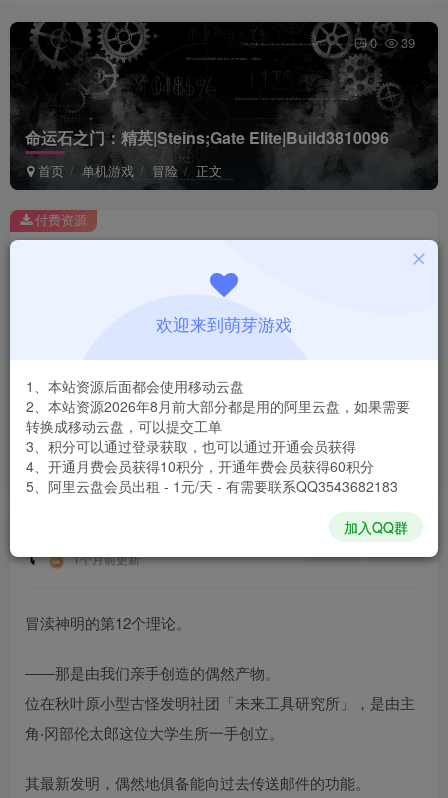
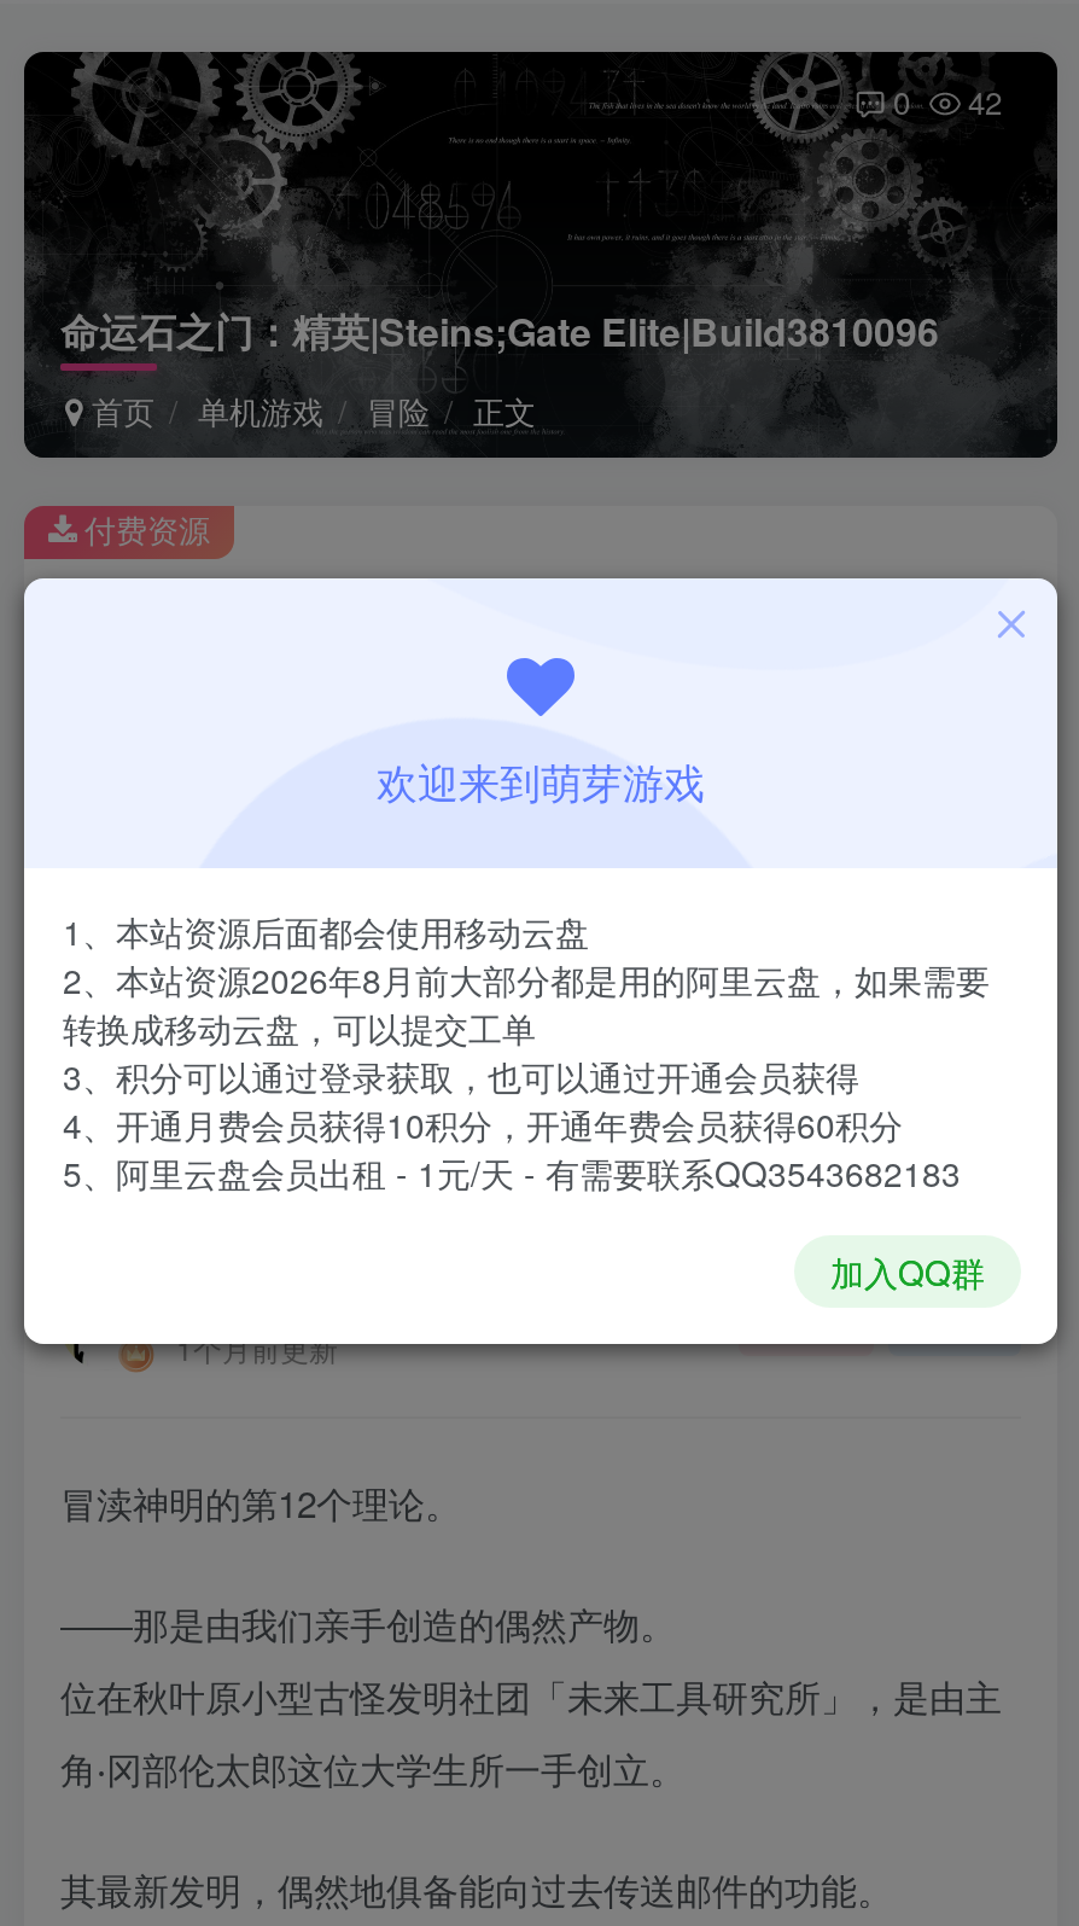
[370,33,415,52] 0 39 -> [893,78,1002,124] 0 42

